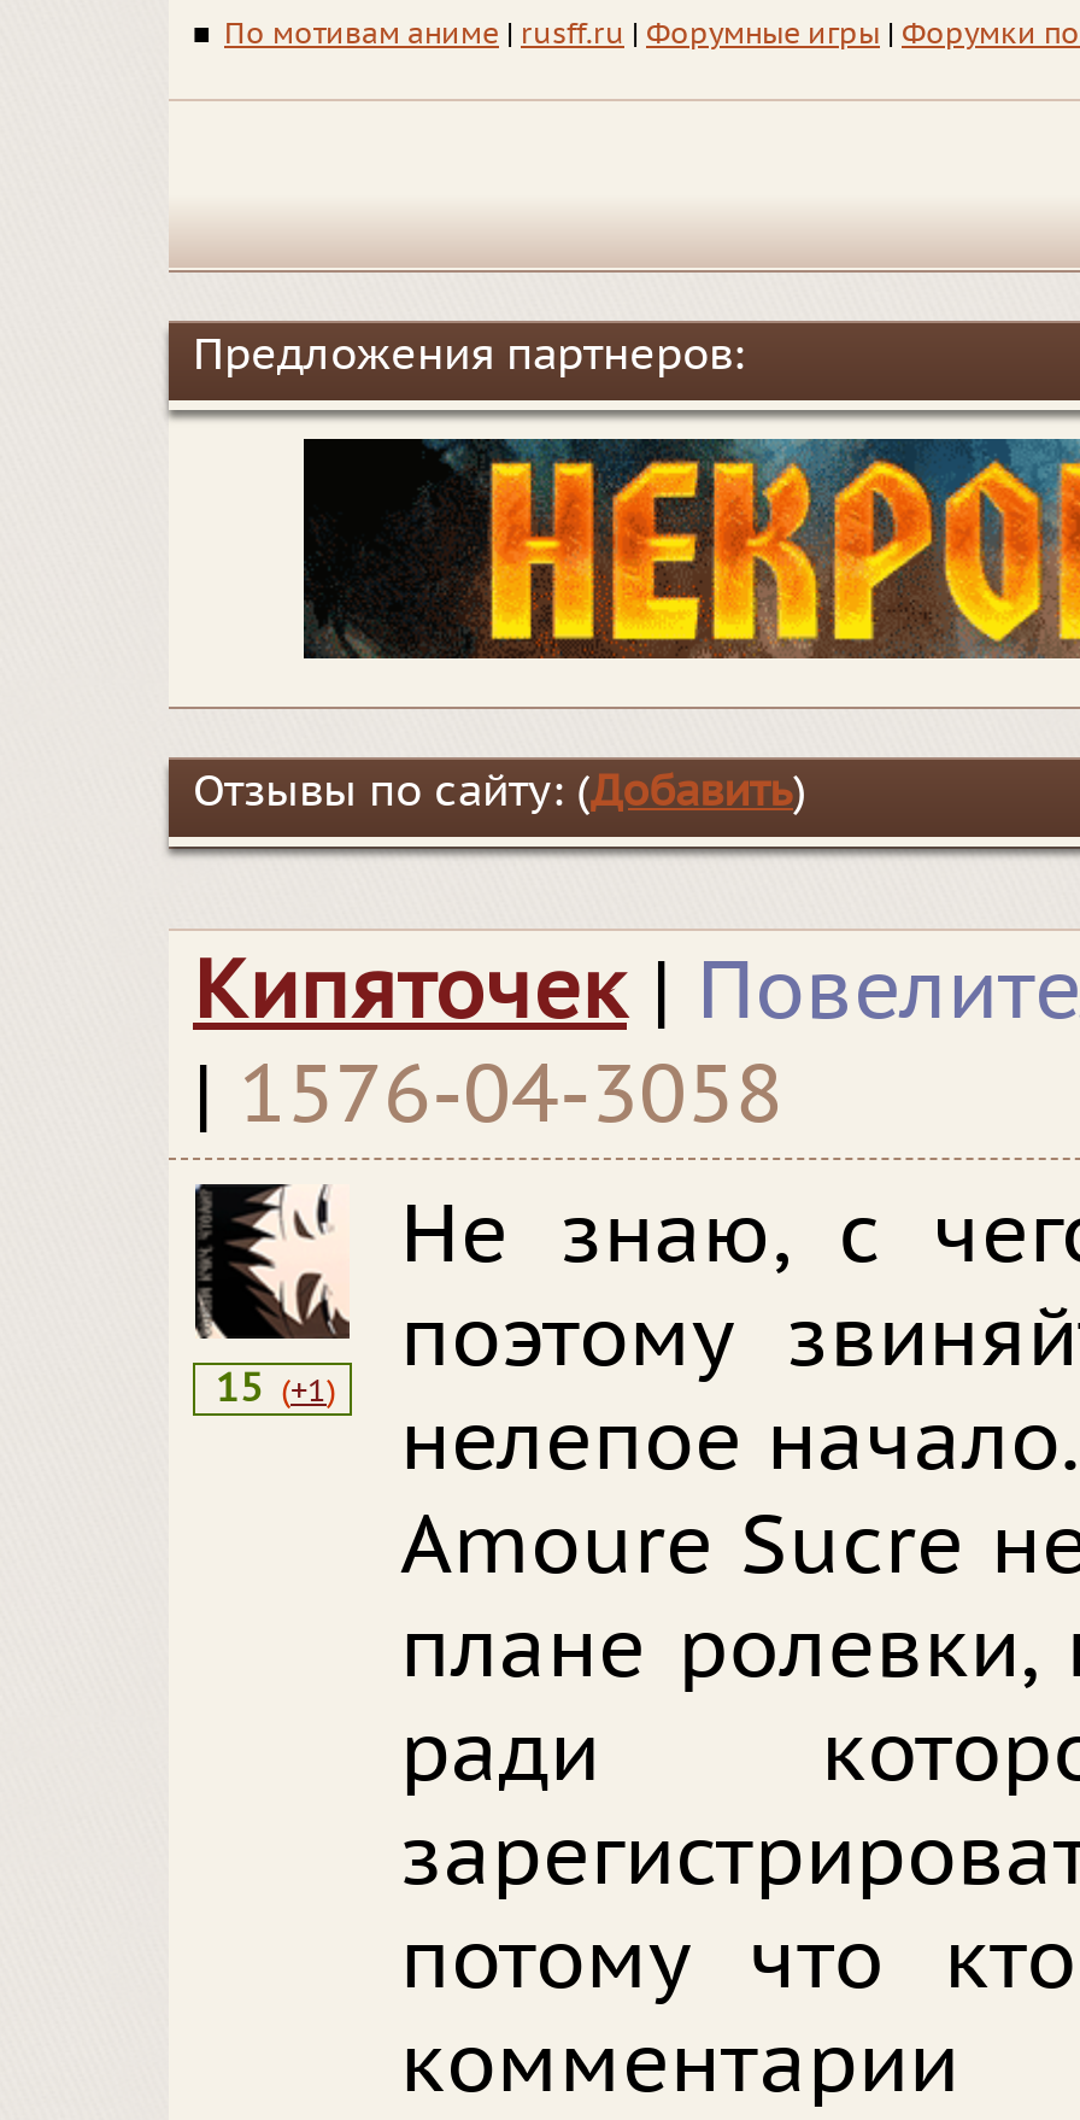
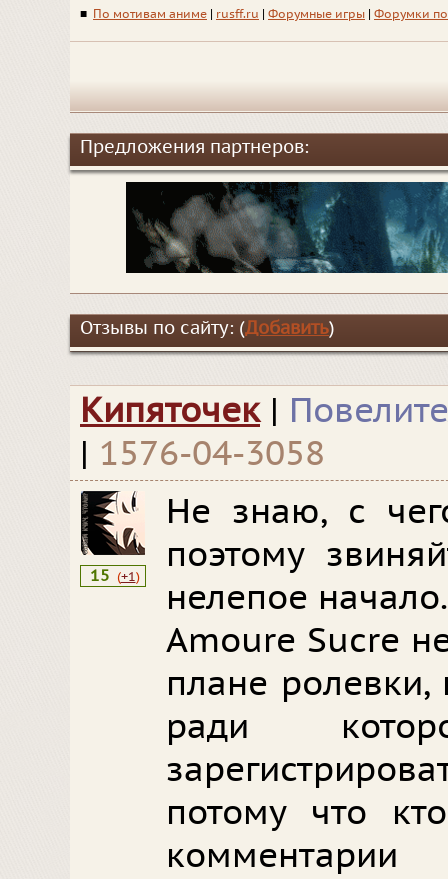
[306,437,1073,661] [image] -> [128,181,445,274] [image]

